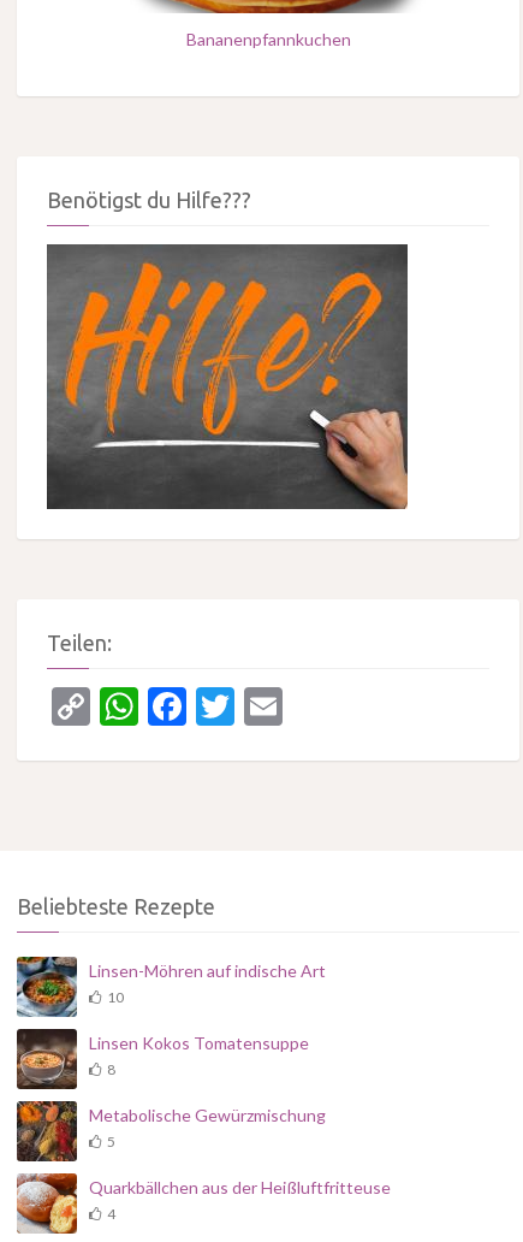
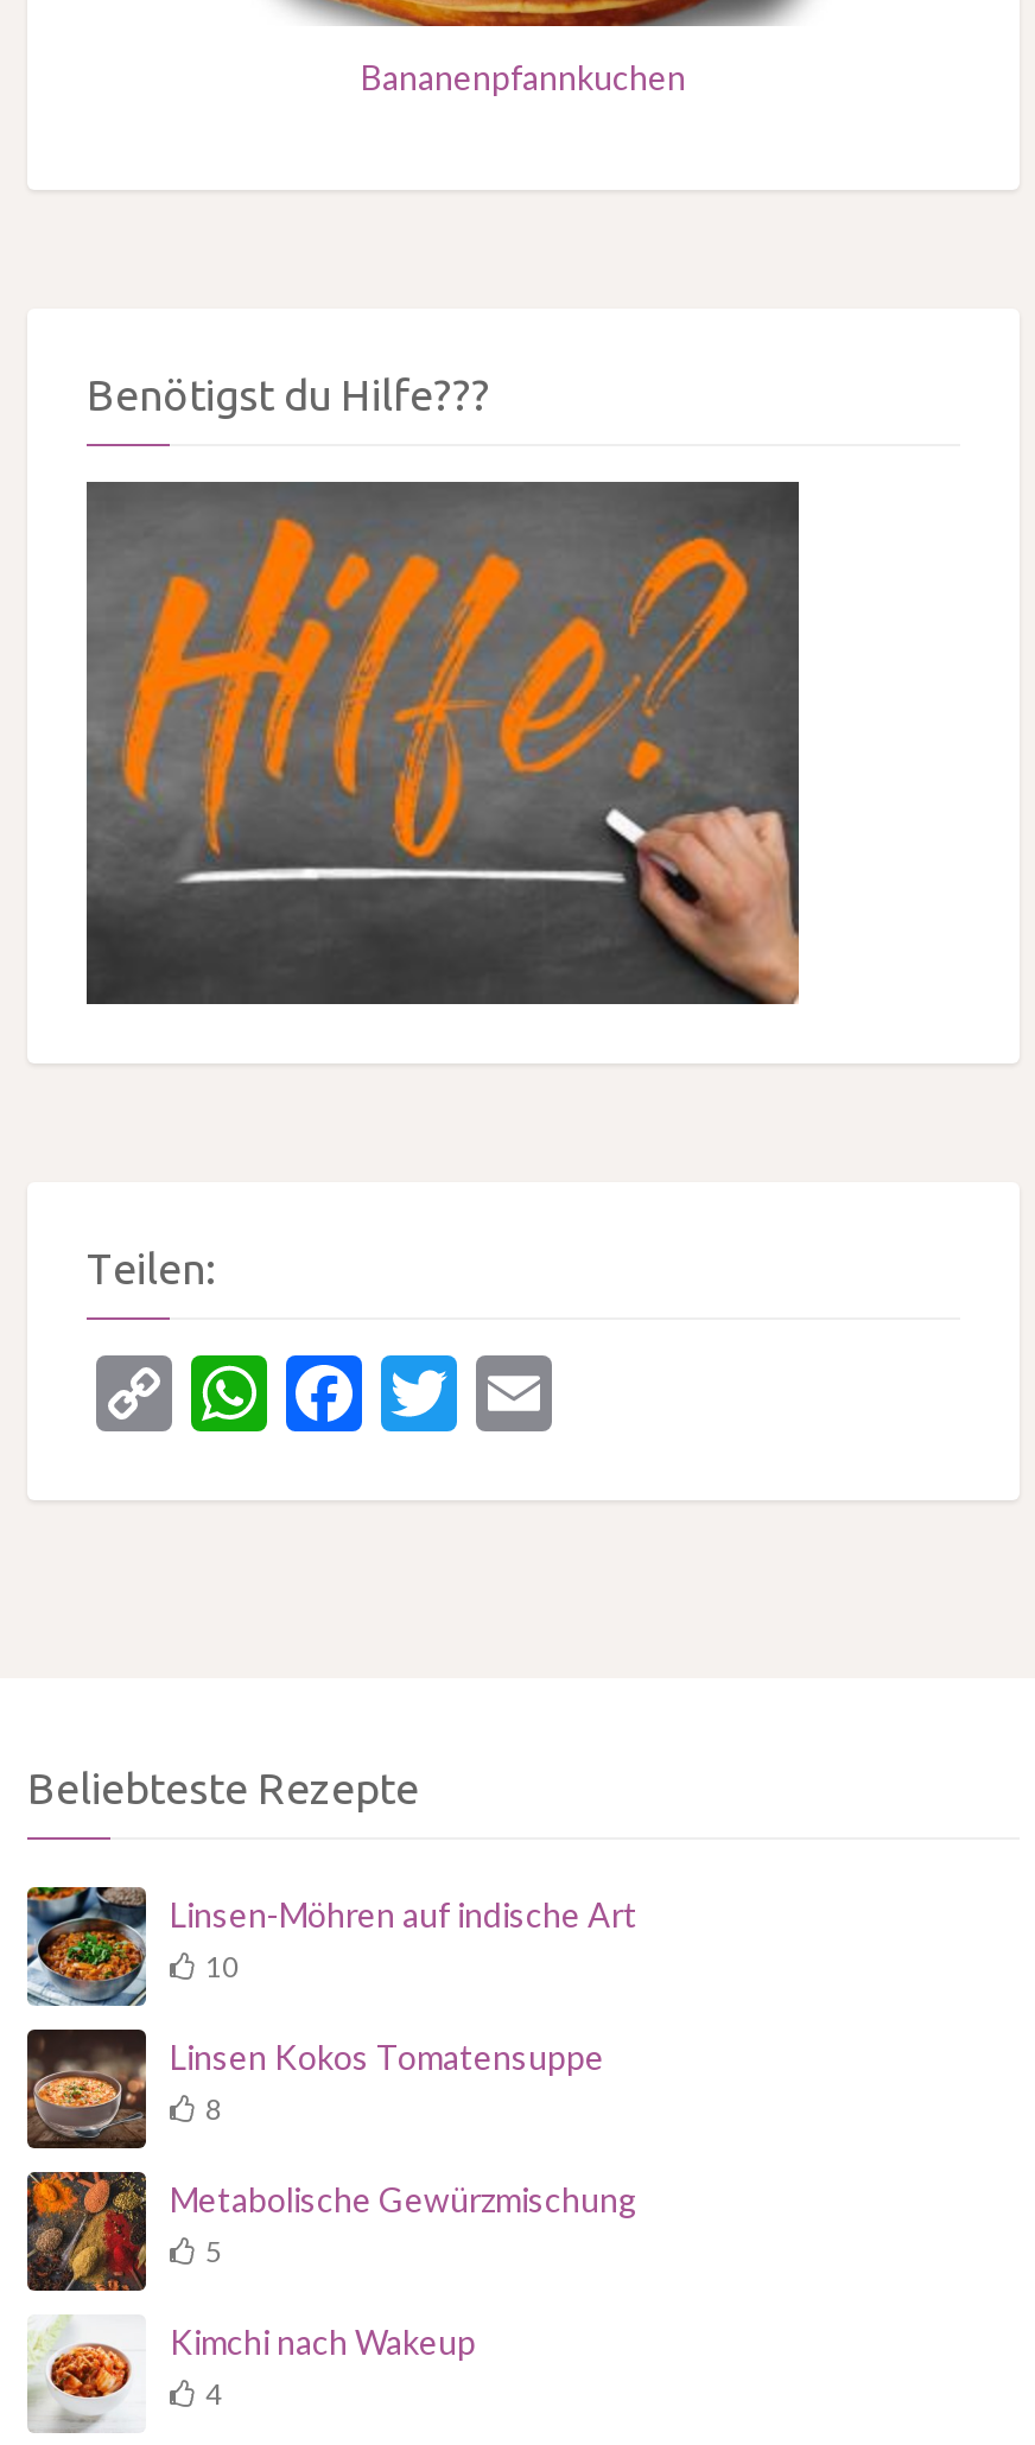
[16,1172,391,1235] [image] | Quarkbällchen aus der Heißluftfritteuse -> [30,2314,476,2433] [image] | Kimchi nach Wakeup

